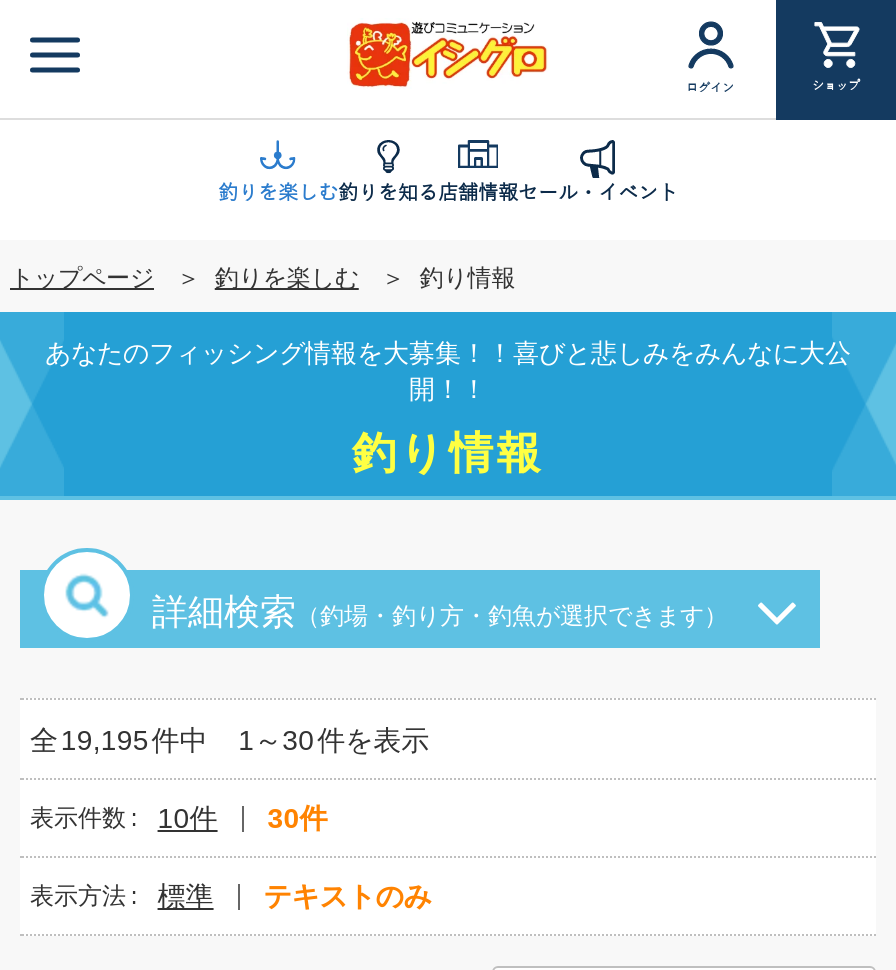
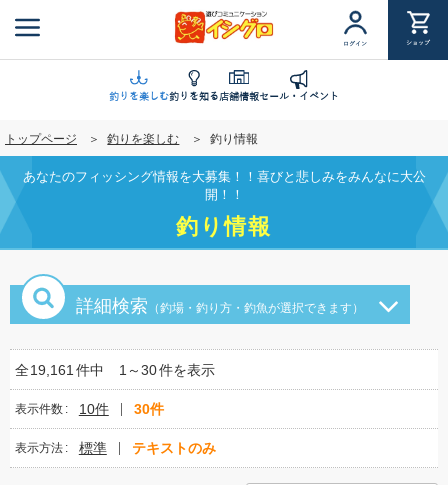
[30,724,429,756] 全 19,195 件中 1～30 件を表示 -> [15,362,215,378] 全 19,161 件中 1～30 件を表示

